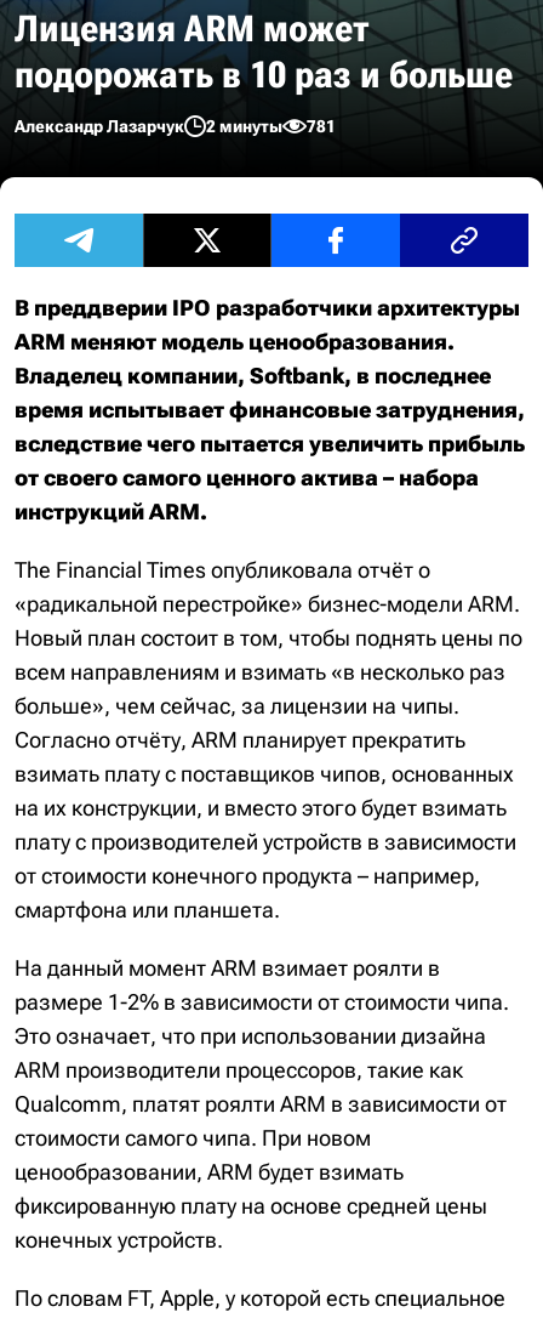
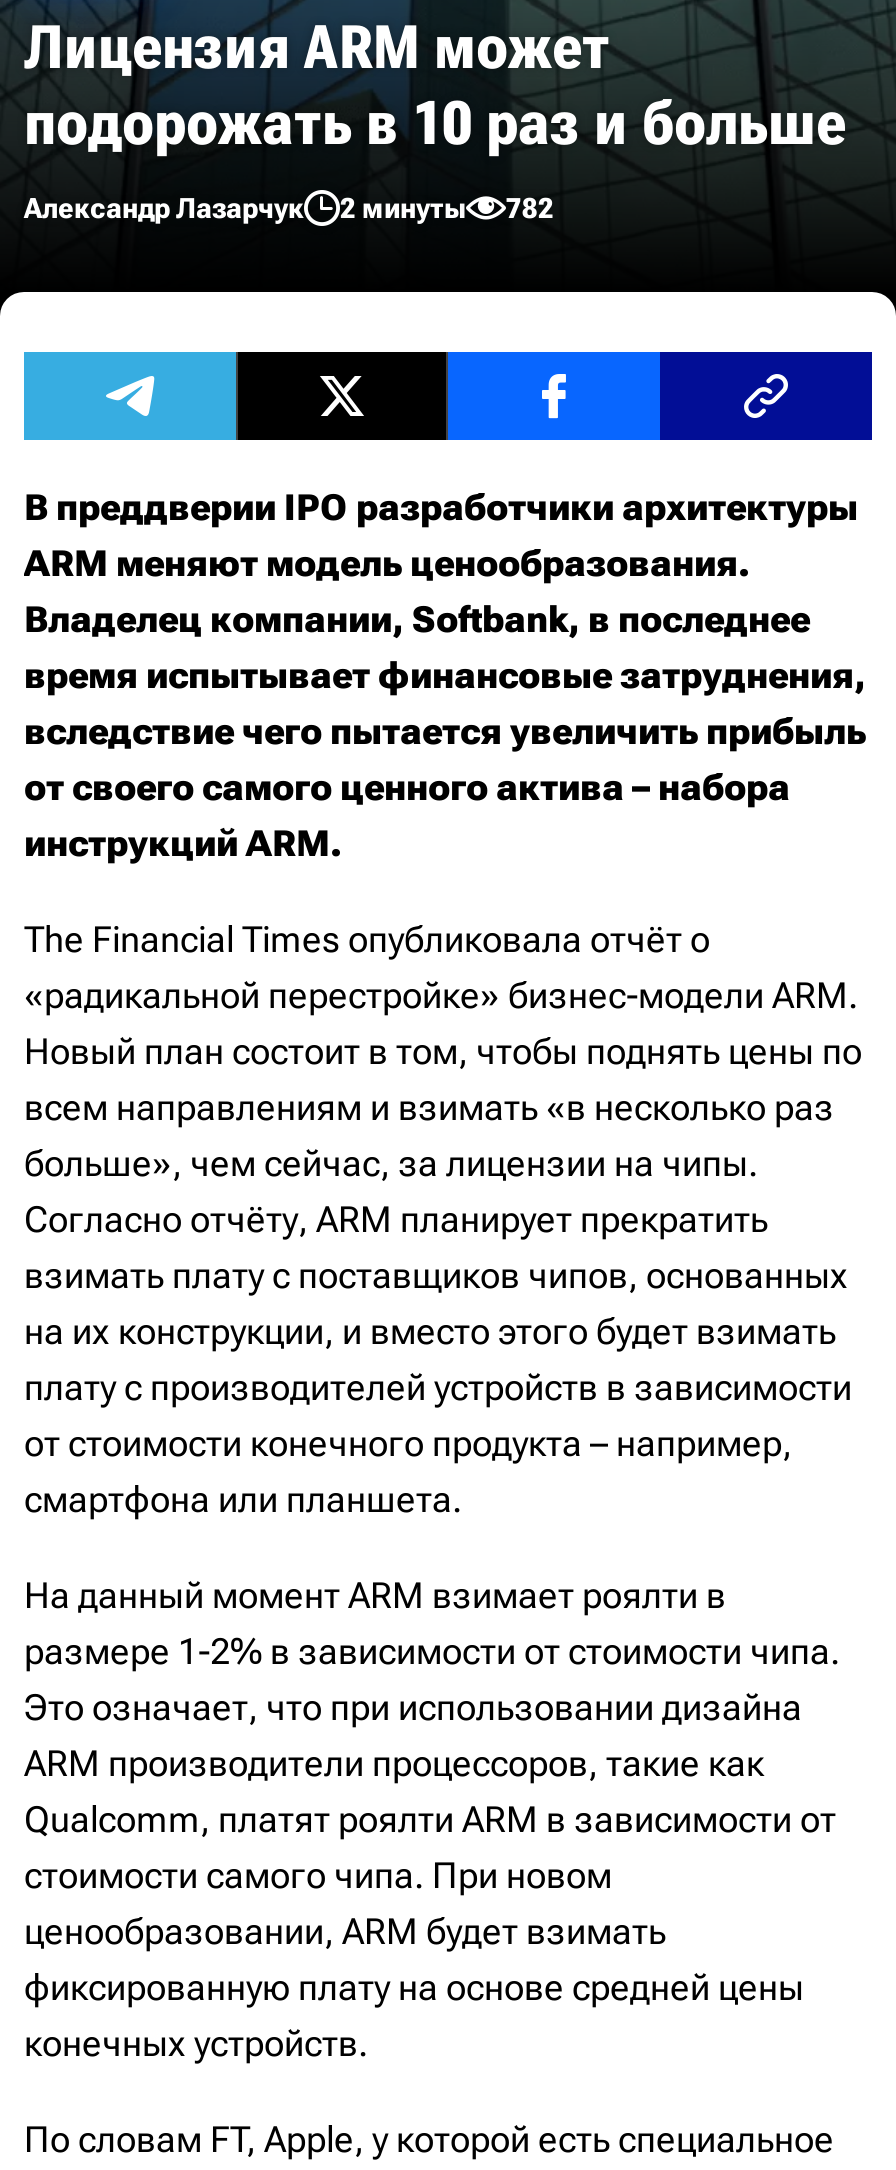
[15,117,336,136] Александр Лазарчук 2 минуты 781 -> [24,192,554,224] Александр Лазарчук 2 минуты 782

